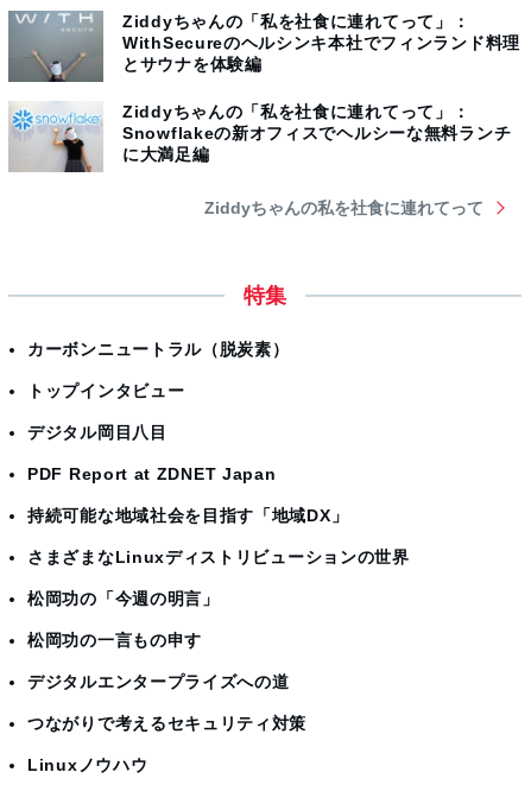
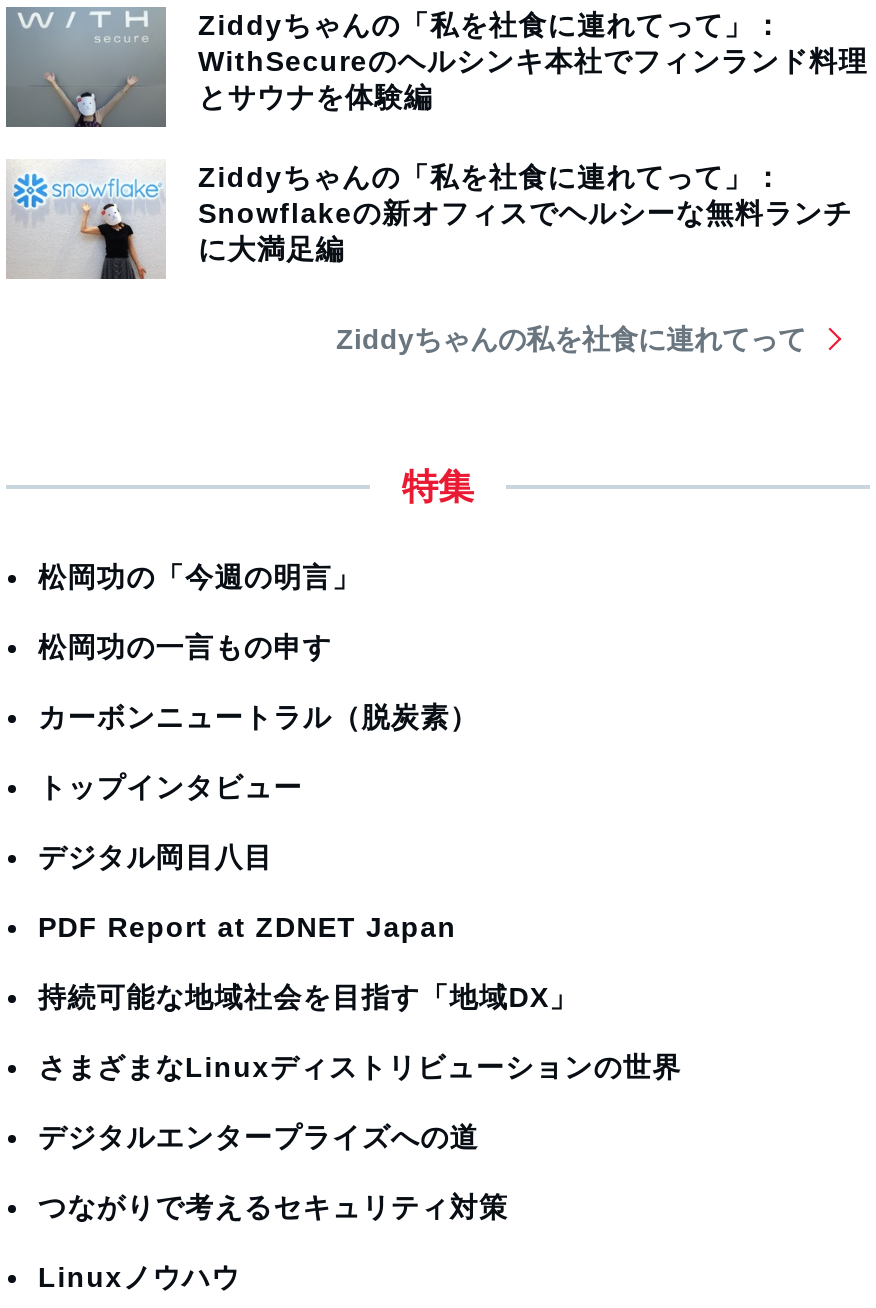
moved [27,340,410,566] -> [38,701,682,1083]: カーボンニュートラル（脱炭素） | トップインタビュー | デジタル岡目八目 | PDF Report at ZDNET Japan | 持続可能な地域社会を目指す「地域DX」 | さまざまなLinuxディストリビューションの世界
moved [27,589,219,650] -> [38,561,361,663]: 松岡功の「今週の明言」 | 松岡功の一言もの申す

